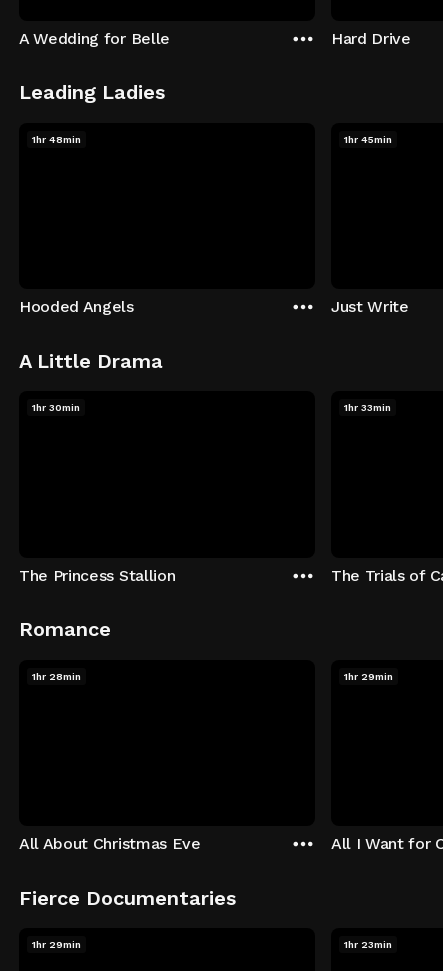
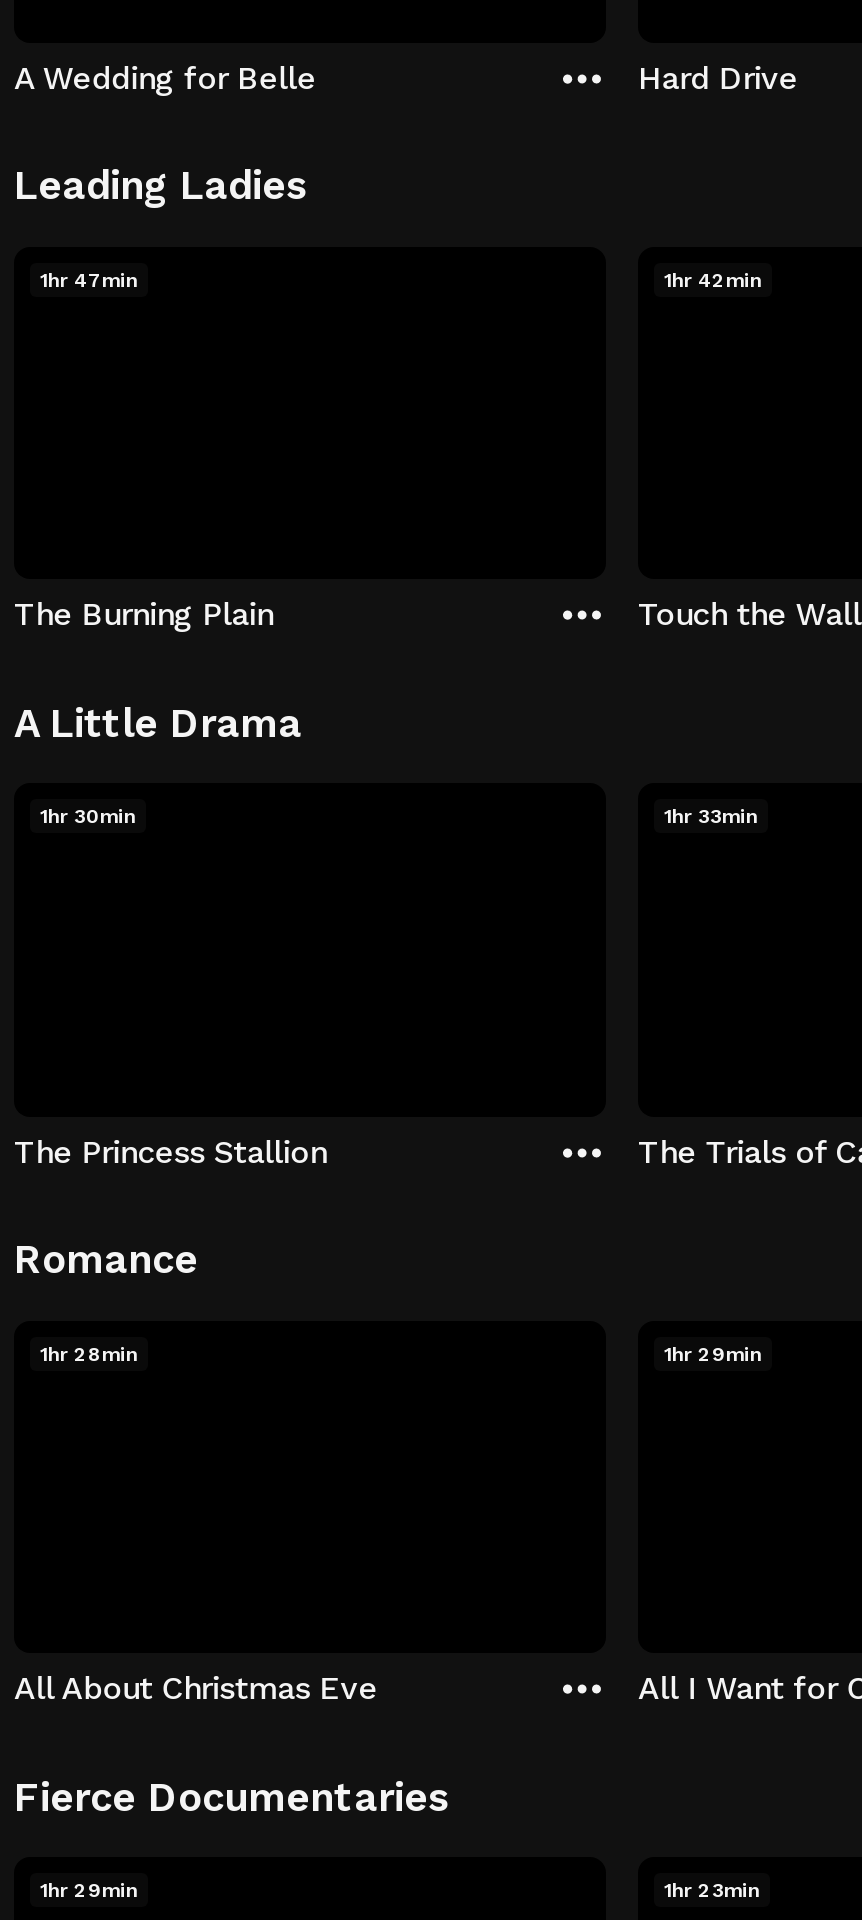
[32,133,81,144] 1hr 48min -> [40,268,138,290] 1hr 47min
[344,133,392,144] 1hr 45min -> [664,268,762,290] 1hr 42min
[19,297,134,316] Hooded Angels -> [14,595,273,633] The Burning Plain
[331,297,409,316] Just Write -> [638,595,861,633] Touch the Wall

